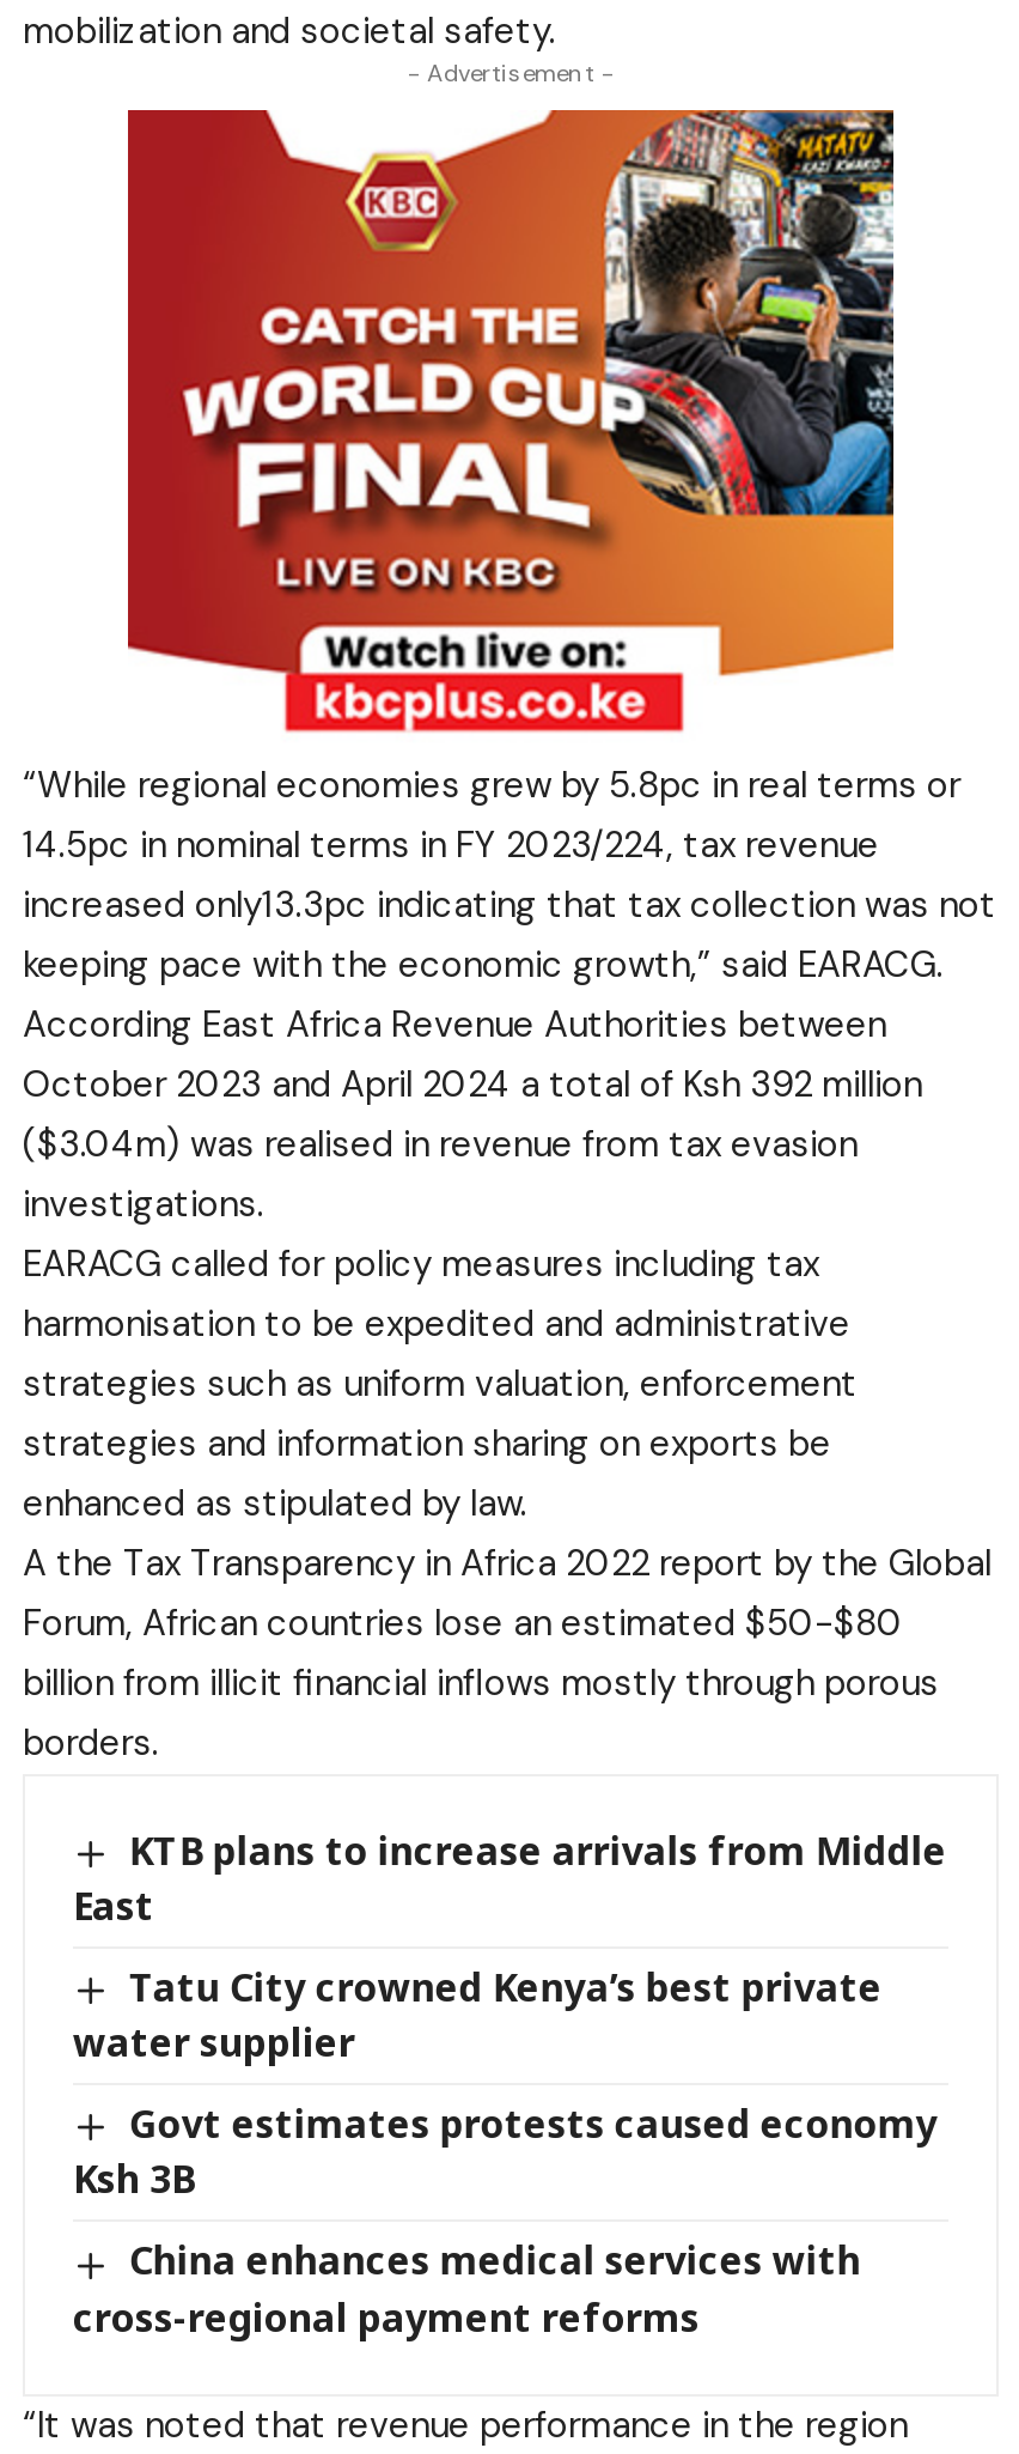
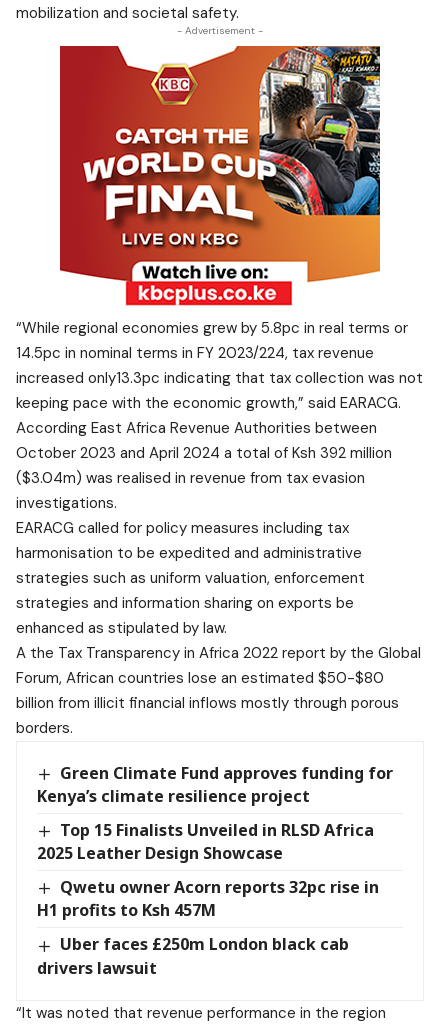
[73,1824,947,1932] KTB plans to increase arrivals from Middle | East -> [37,762,393,807] Green Climate Fund approves funding for | Kenya’s climate resilience project
[73,1961,882,2069] Tatu City crowned Kenya’s best private | water supplier -> [37,819,374,864] Top 15 Finalists Unveiled in RLSD Africa | 2025 Leather Design Showcase
[73,2098,937,2206] Govt estimates protests caused economy | Ksh 3B -> [37,876,379,921] Qwetu owner Acorn reports 32pc rise in | H1 profits to Ksh 457M
[73,2235,861,2343] China enhances medical services with | cross-regional payment reforms -> [37,933,349,978] Uber faces £250m London black cab | drivers lawsuit

